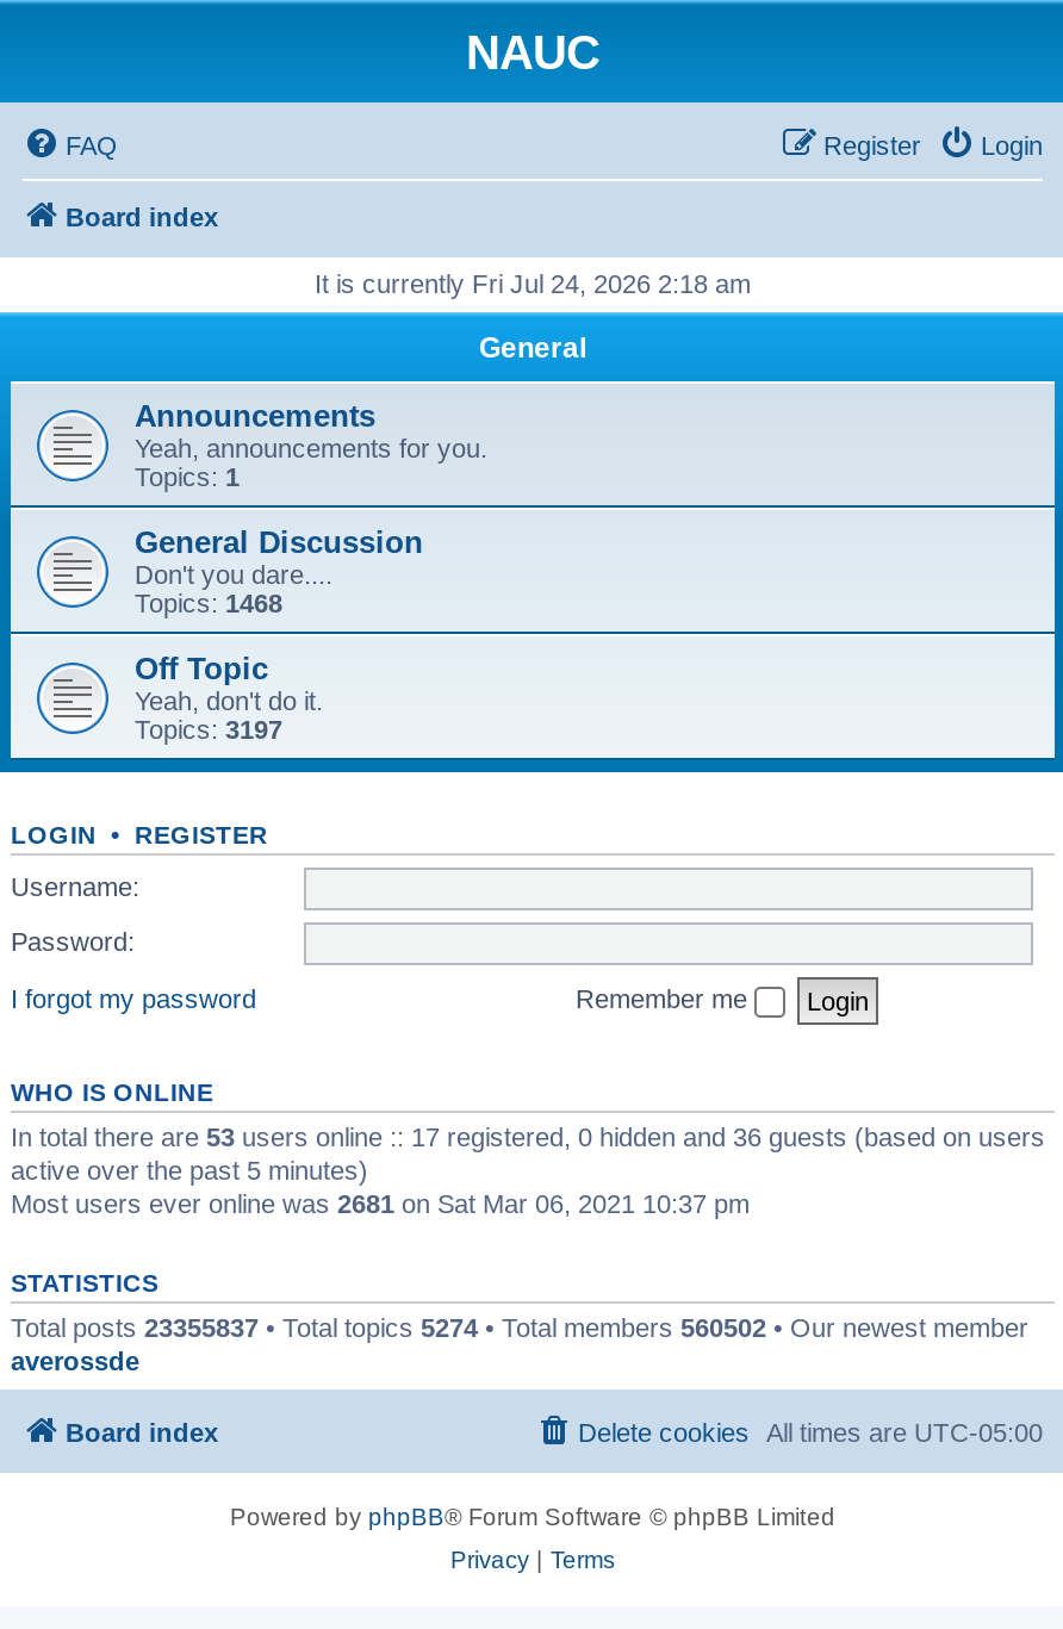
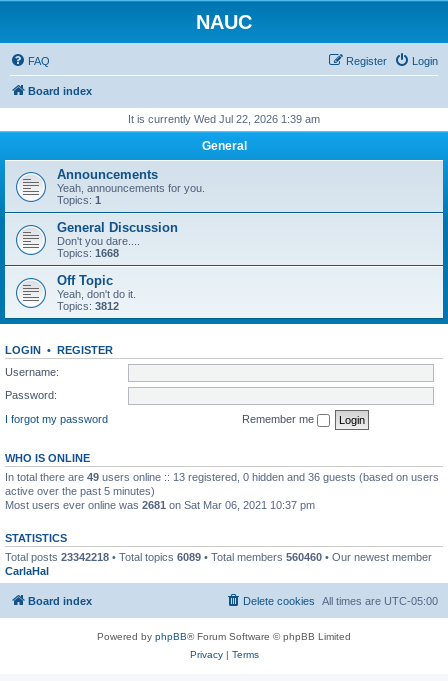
[315,269,751,298] It is currently Fri Jul 24, 2026 2:18 am -> [128,113,320,125] It is currently Wed Jul 22, 2026 1:39 am
[135,589,282,617] Topics: 1468 -> [57,247,119,259] Topics: 1668
[135,715,282,744] Topics: 3197 -> [57,300,119,312] Topics: 3812
[11,1121,1045,1150] In total there are 53 users online :: 17 registered, 0 hidden and 36 guests (based on users -> [5,470,439,482] In total there are 49 users online :: 13 registered, 0 hidden and 36 guests (based on users
[11,1312,1028,1374] Total posts 23355837 • Total topics 5274 • Total members 560502 • Our newest member | averossde -> [5,550,432,576] Total posts 23342218 • Total topics 6089 • Total members 560460 • Our newest member | CarlaHal

